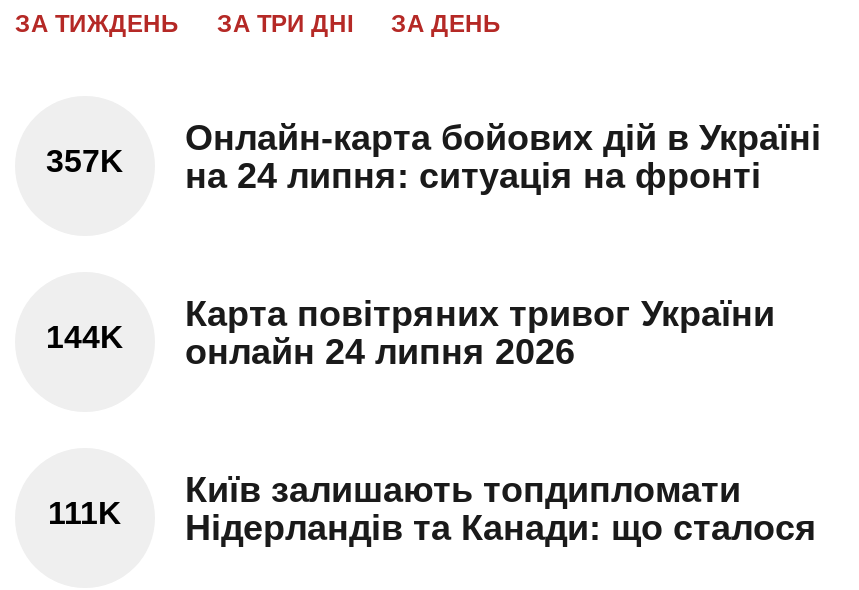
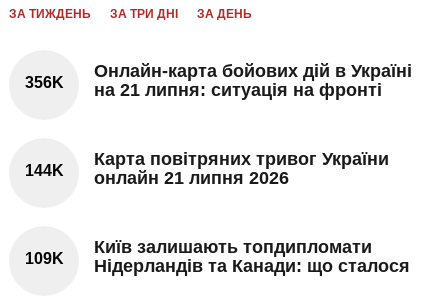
[46,144,124,178] 357K -> [24,74,63,91] 356K
[185,157,761,197] на 24 липня: ситуація на фронті -> [94,80,382,100] на 21 липня: ситуація на фронті
[46,320,575,373] 144K онлайн 24 липня 2026 -> [24,162,289,188] 144K онлайн 21 липня 2026
[48,496,817,549] 111K Нідерландів та Канади: що сталося -> [24,250,410,276] 109K Нідерландів та Канади: що сталося

